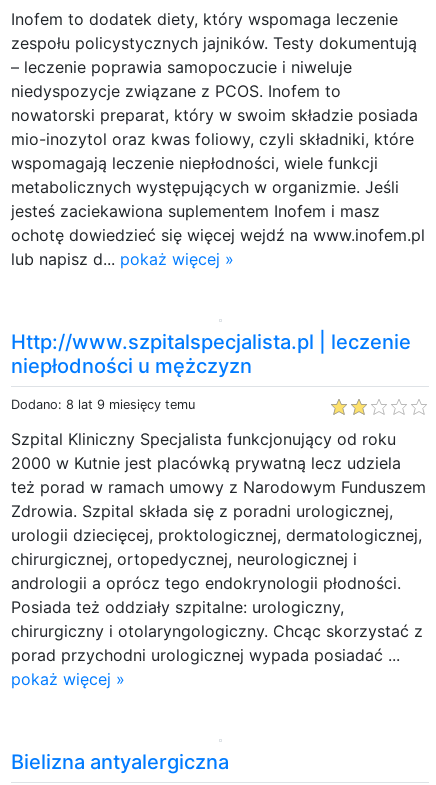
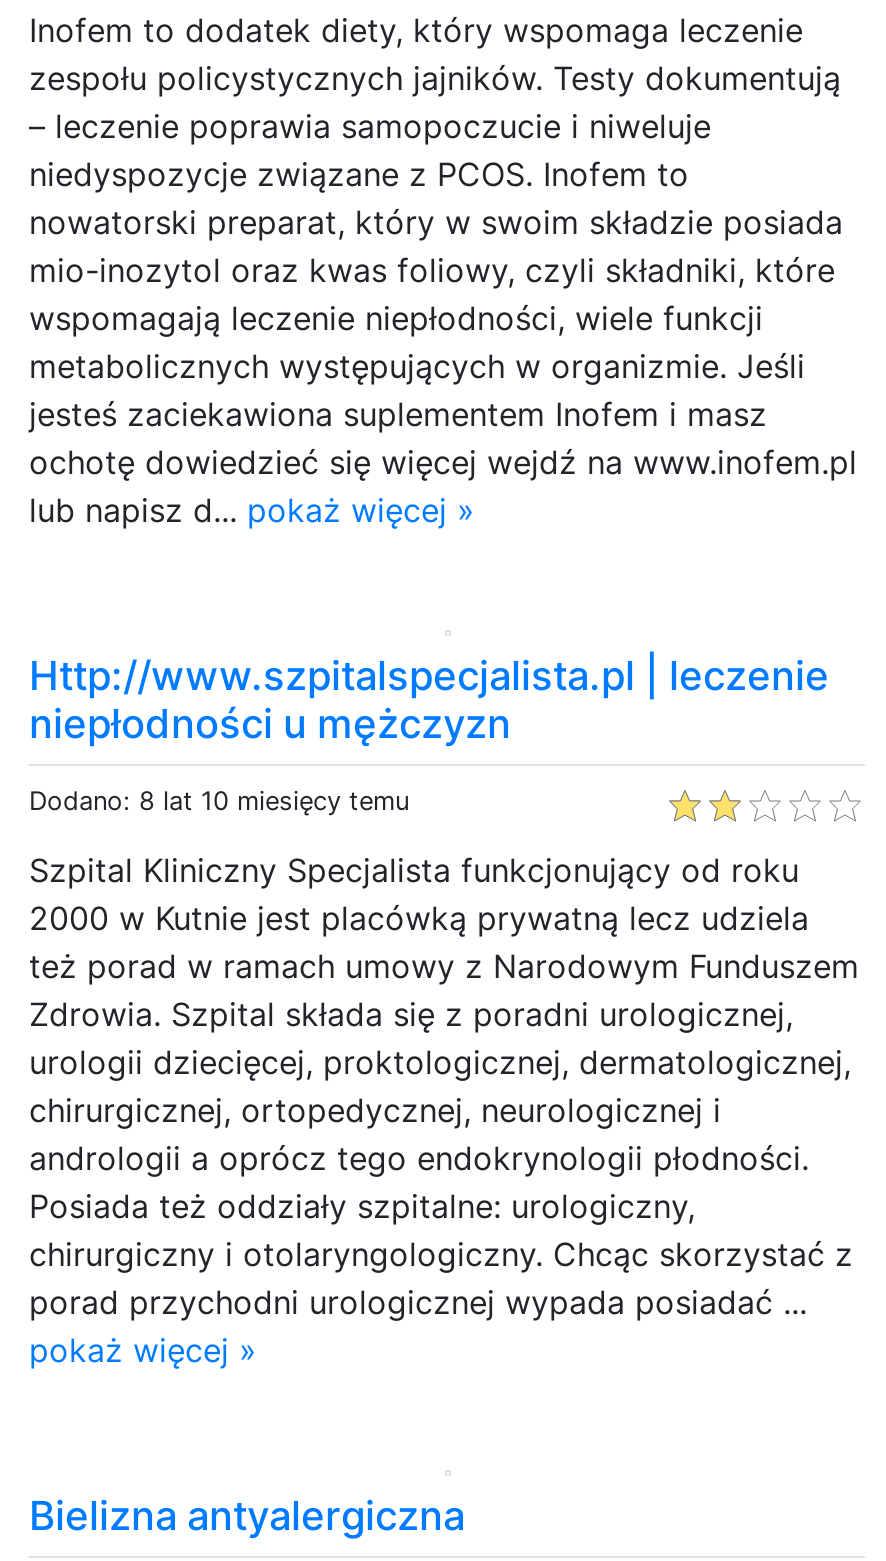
[11,397,195,412] Dodano: 8 lat 9 miesięcy temu -> [29,785,409,815] Dodano: 8 lat 10 miesięcy temu

